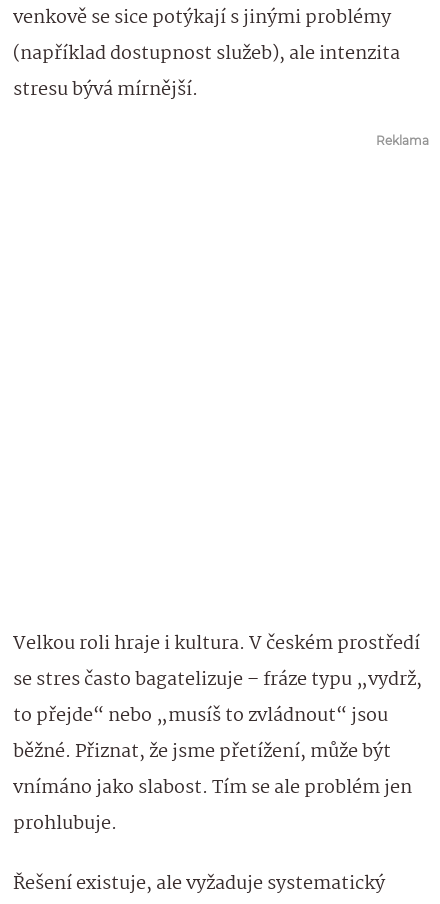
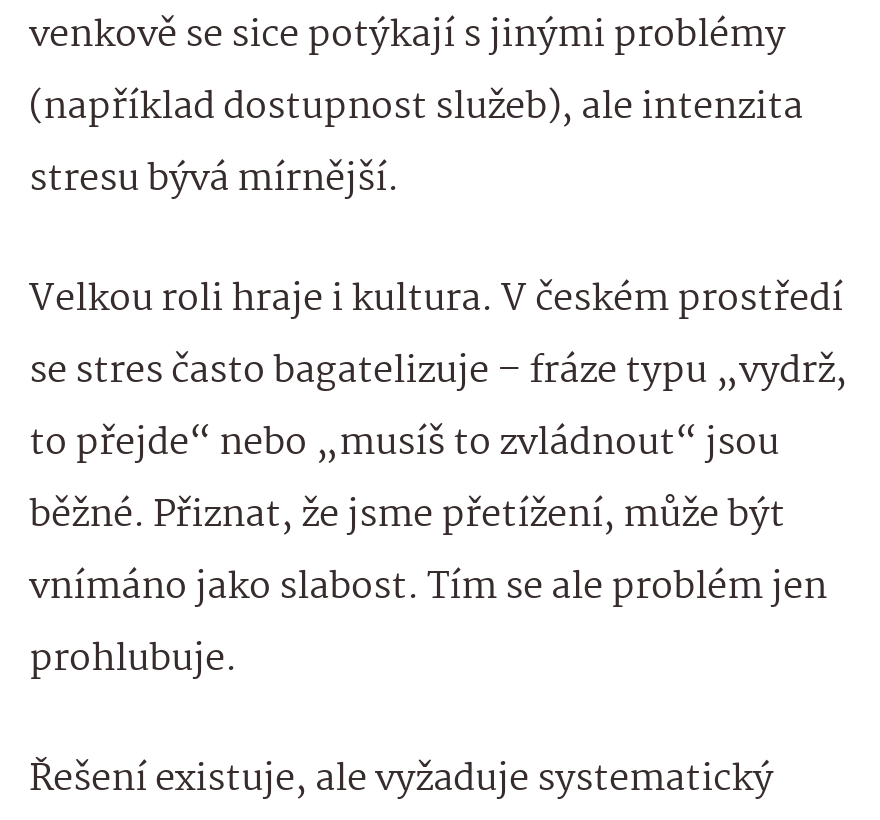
[376,133,429,148] Reklama -> none

